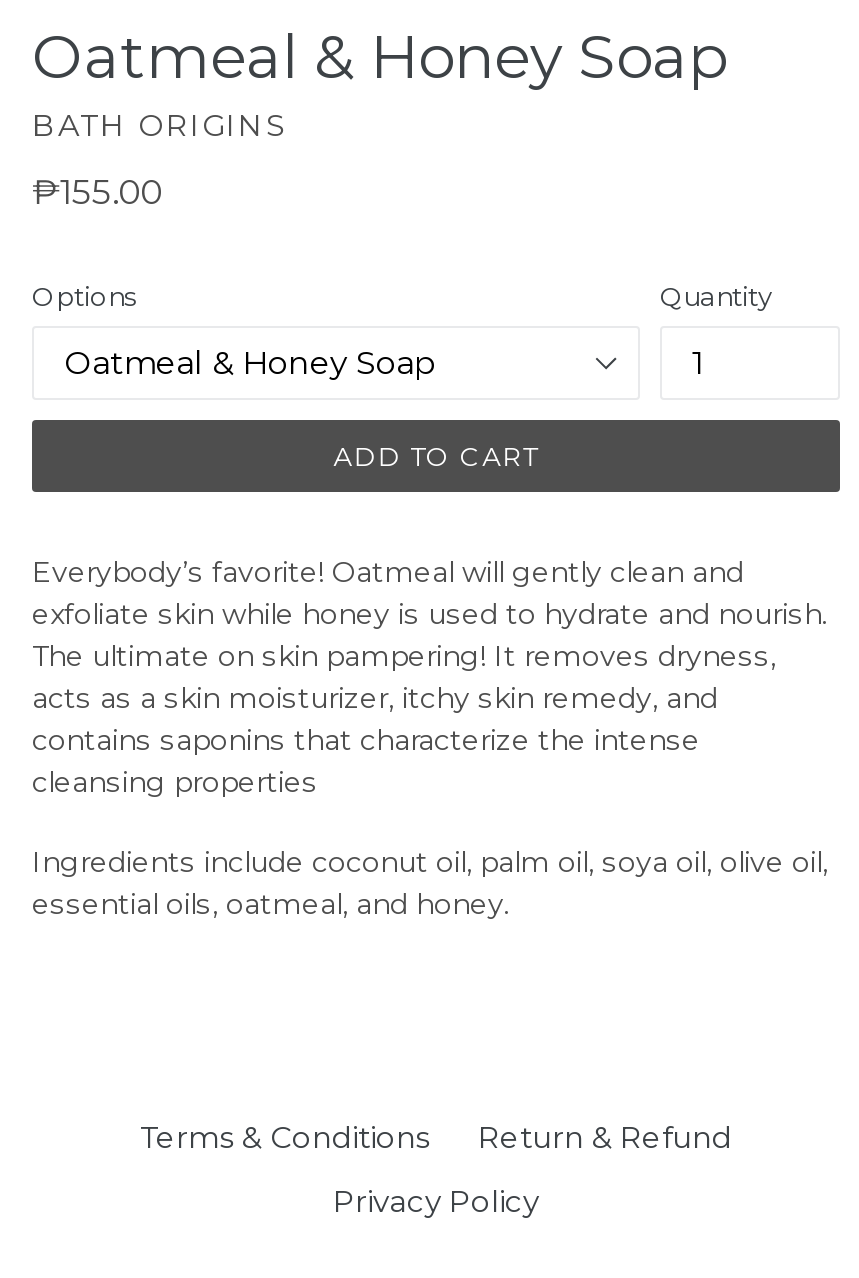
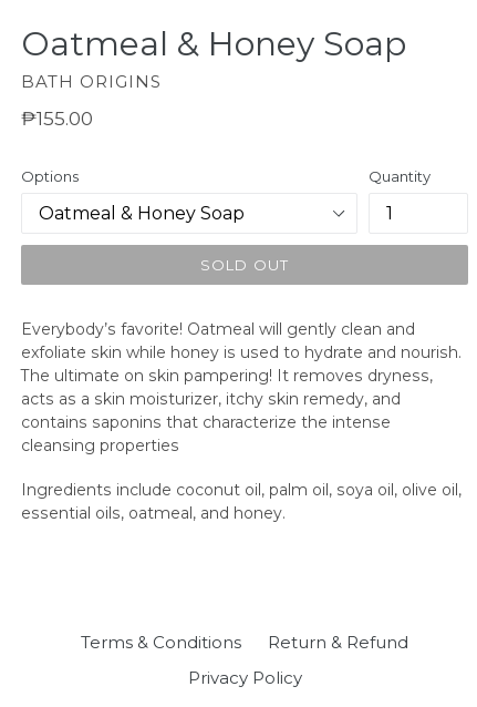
[334,440,538,472] ADD TO CART -> [201,256,289,274] SOLD OUT

